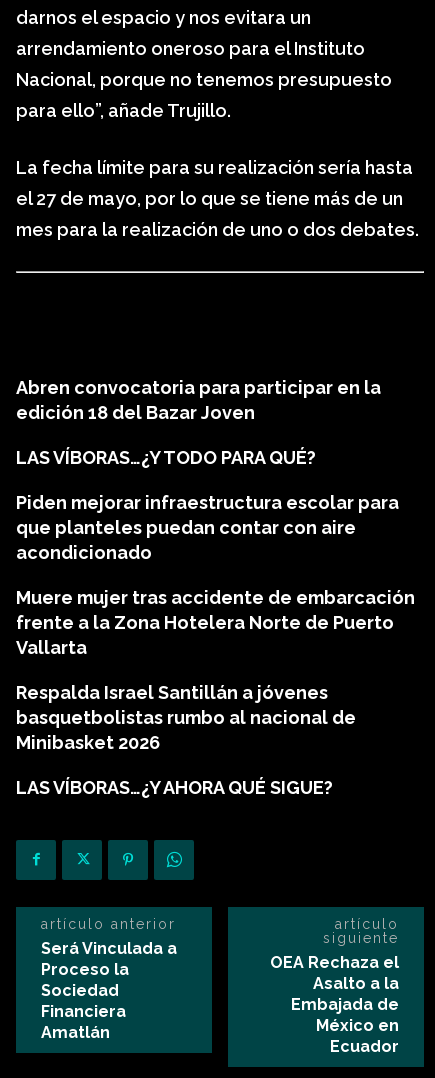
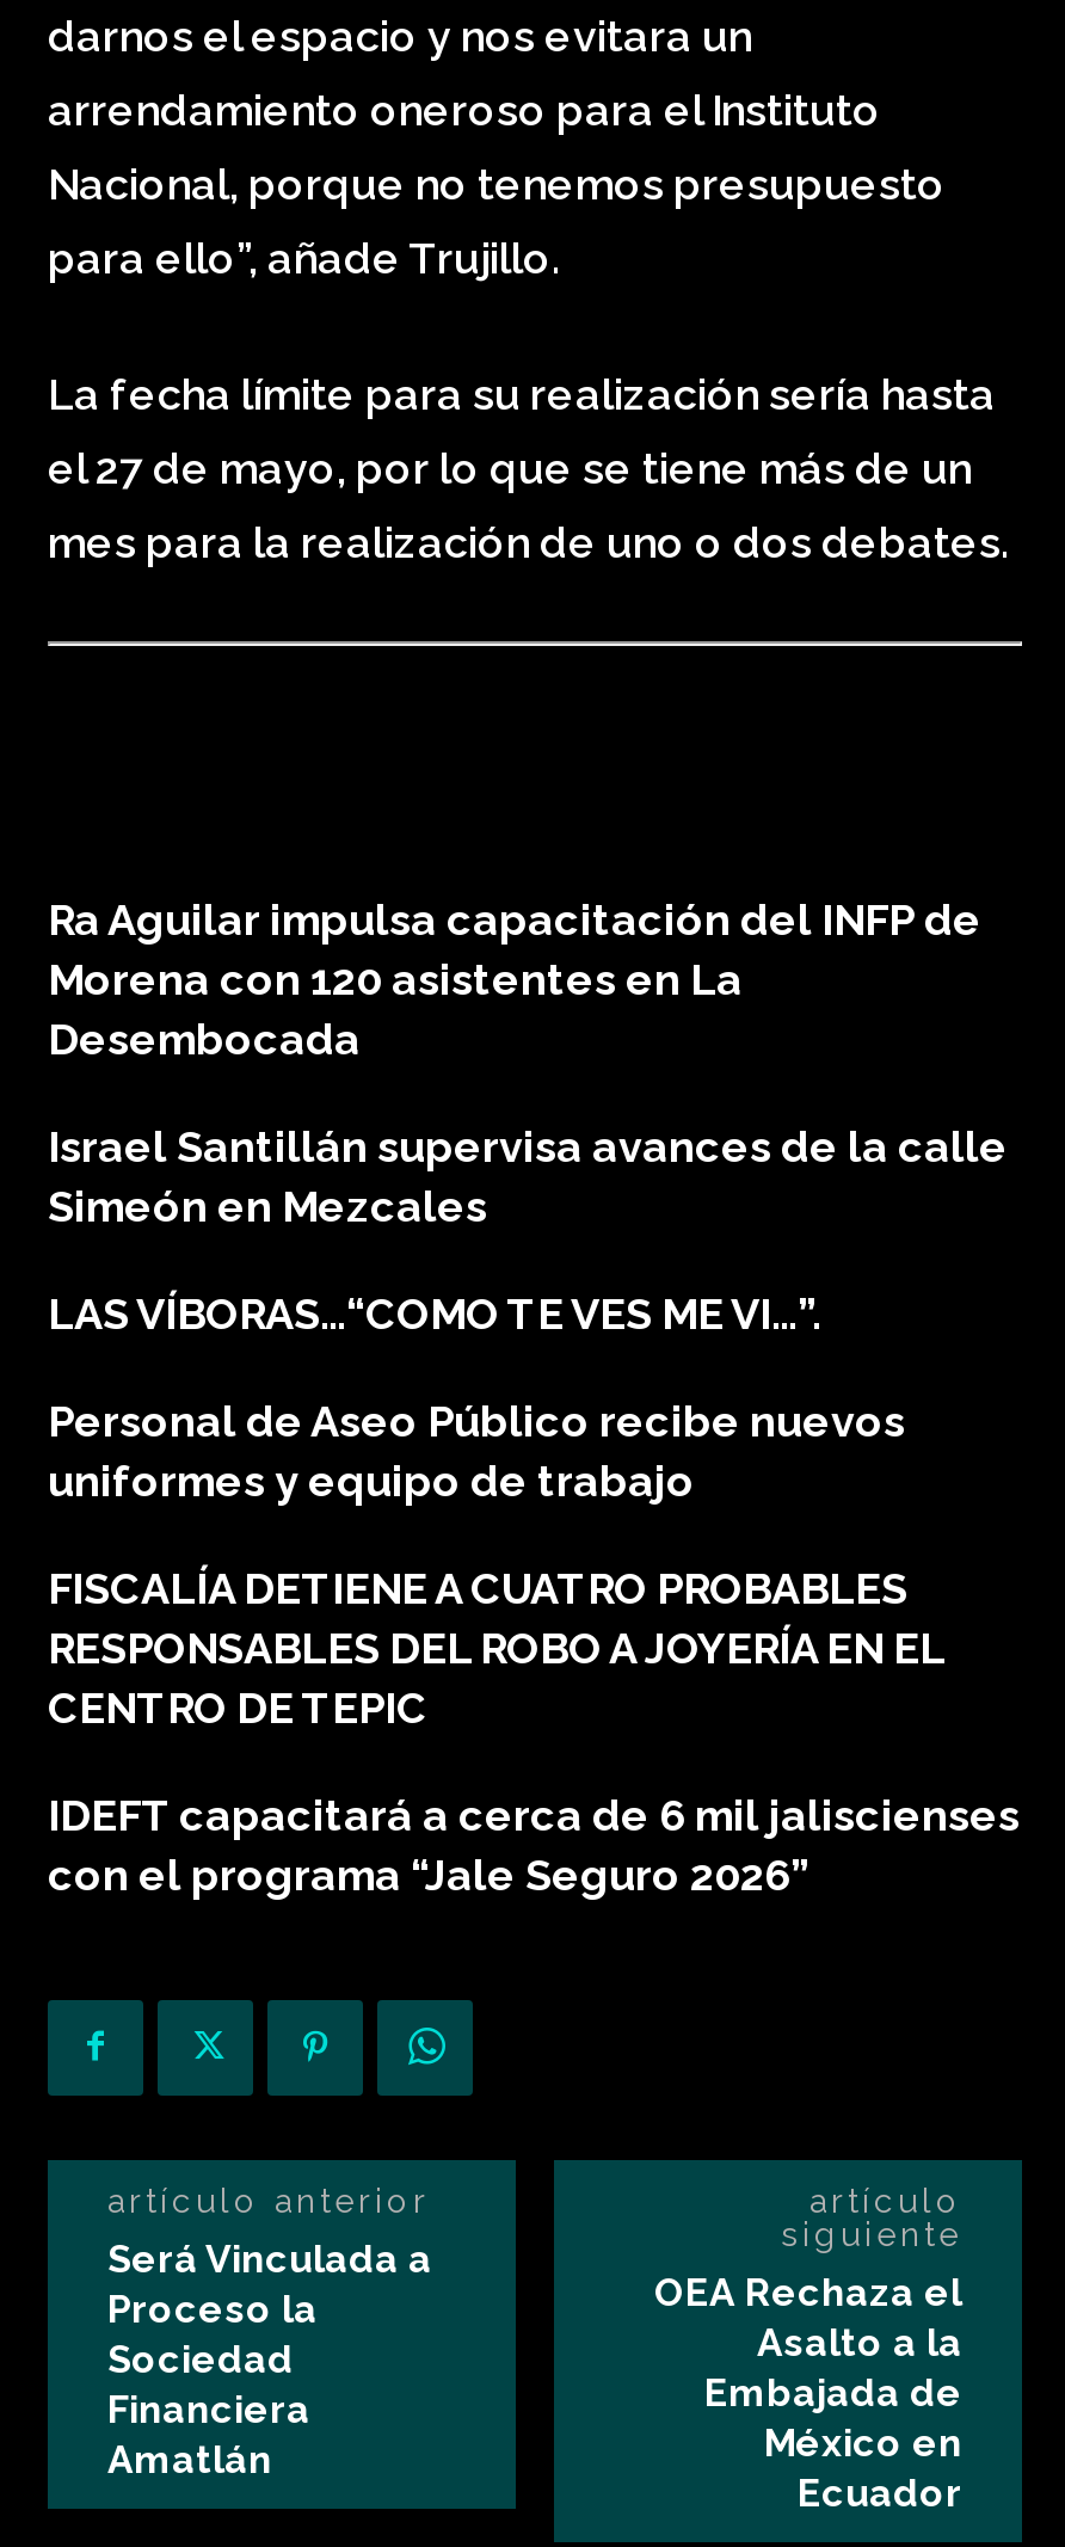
[16,377,381,423] Abren convocatoria para participar en la | edición 18 del Bazar Joven -> [48,896,981,1065] Ra Aguilar impulsa capacitación del INFP de | Morena con 120 asistentes en La | Desembocada
[16,447,316,468] LAS VÍBORAS…¿Y TODO PARA QUÉ? -> [48,1122,1008,1232] Israel Santillán supervisa avances de la calle | Simeón en Mezcales
[16,492,399,563] Piden mejorar infraestructura escolar para | que planteles puedan contar con aire | acondicionado -> [48,1290,821,1340] LAS VÍBORAS…“COMO TE VES ME VI…”.
[16,587,415,658] Muere mujer tras accidente de embarcación | frente a la Zona Hotelera Norte de Puerto | Vallarta -> [48,1397,905,1507] Personal de Aseo Público recibe nuevos | uniformes y equipo de trabajo
[16,682,356,753] Respalda Israel Santillán a jóvenes | basquetbolistas rumbo al nacional de | Minibasket 2026 -> [48,1564,946,1734] FISCALÍA DETIENE A CUATRO PROBABLES | RESPONSABLES DEL ROBO A JOYERÍA EN EL | CENTRO DE TEPIC
[16,777,333,798] LAS VÍBORAS…¿Y AHORA QUÉ SIGUE? -> [48,1791,1020,1901] IDEFT capacitará a cerca de 6 mil jaliscienses | con el programa “Jale Seguro 2026”

